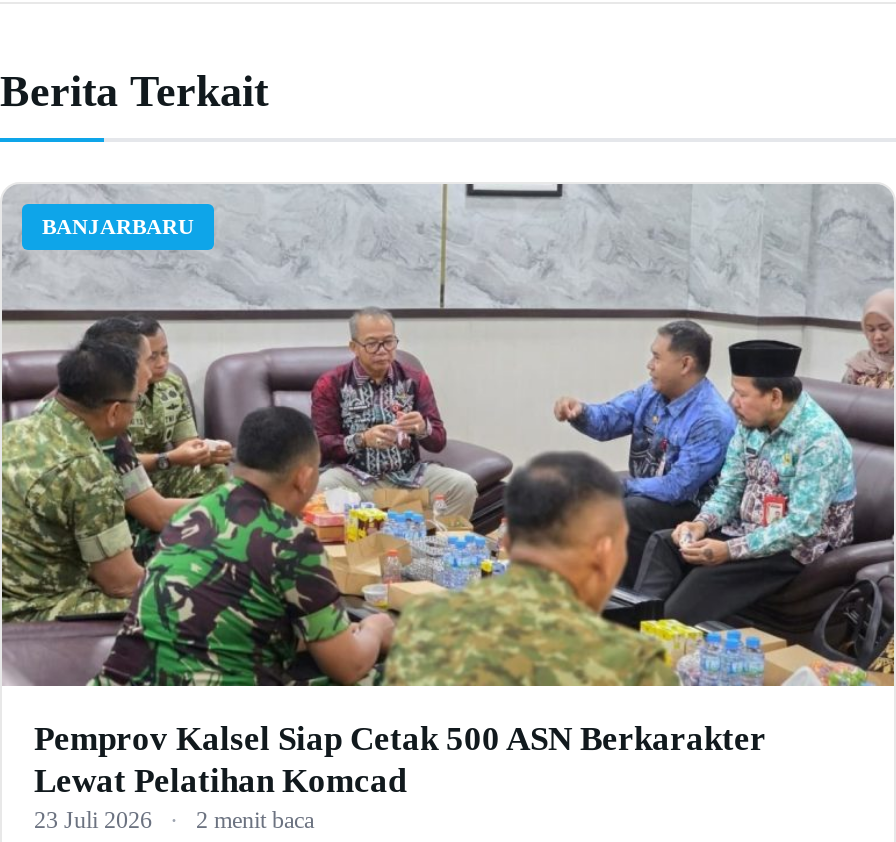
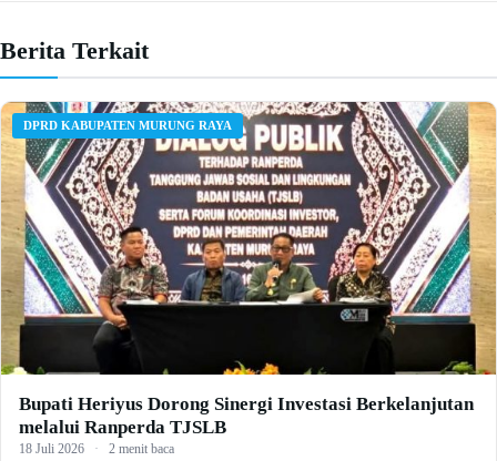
[6,184,890,688] [image] | BANJARBARU -> [3,102,494,376] [image] | DPRD KABUPATEN MURUNG RAYA
[34,720,766,834] Pemprov Kalsel Siap Cetak 500 ASN Berkarakter | Lewat Pelatihan Komcad | 23 Juli 2026 -> [19,393,474,457] Bupati Heriyus Dorong Sinergi Investasi Berkelanjutan | melalui Ranperda TJSLB | 18 Juli 2026

